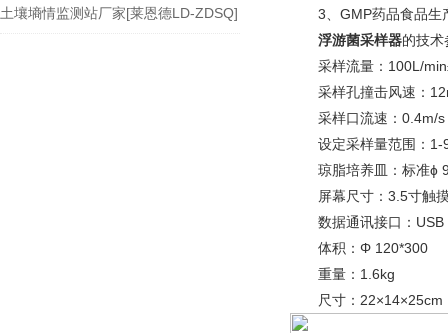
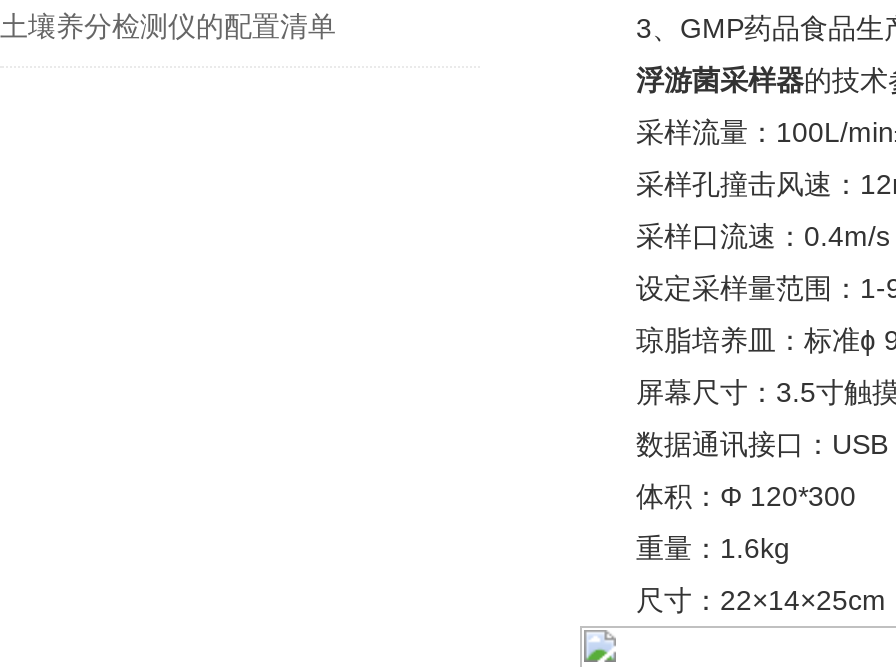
[0,5,238,21] 土壤墒情监测站厂家[莱恩德LD-ZDSQ] -> [0,10,336,42] 土壤养分检测仪的配置清单

